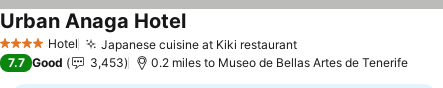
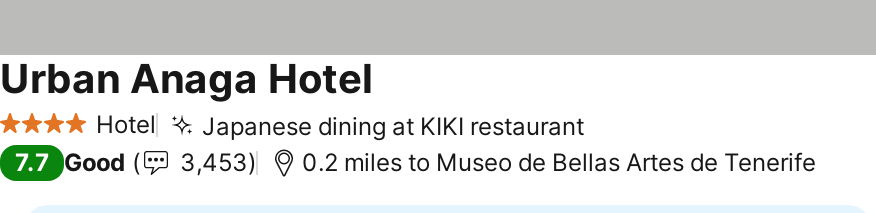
[101,36,297,51] Japanese cuisine at Kiki restaurant -> [202,110,584,140] Japanese dining at KIKI restaurant

